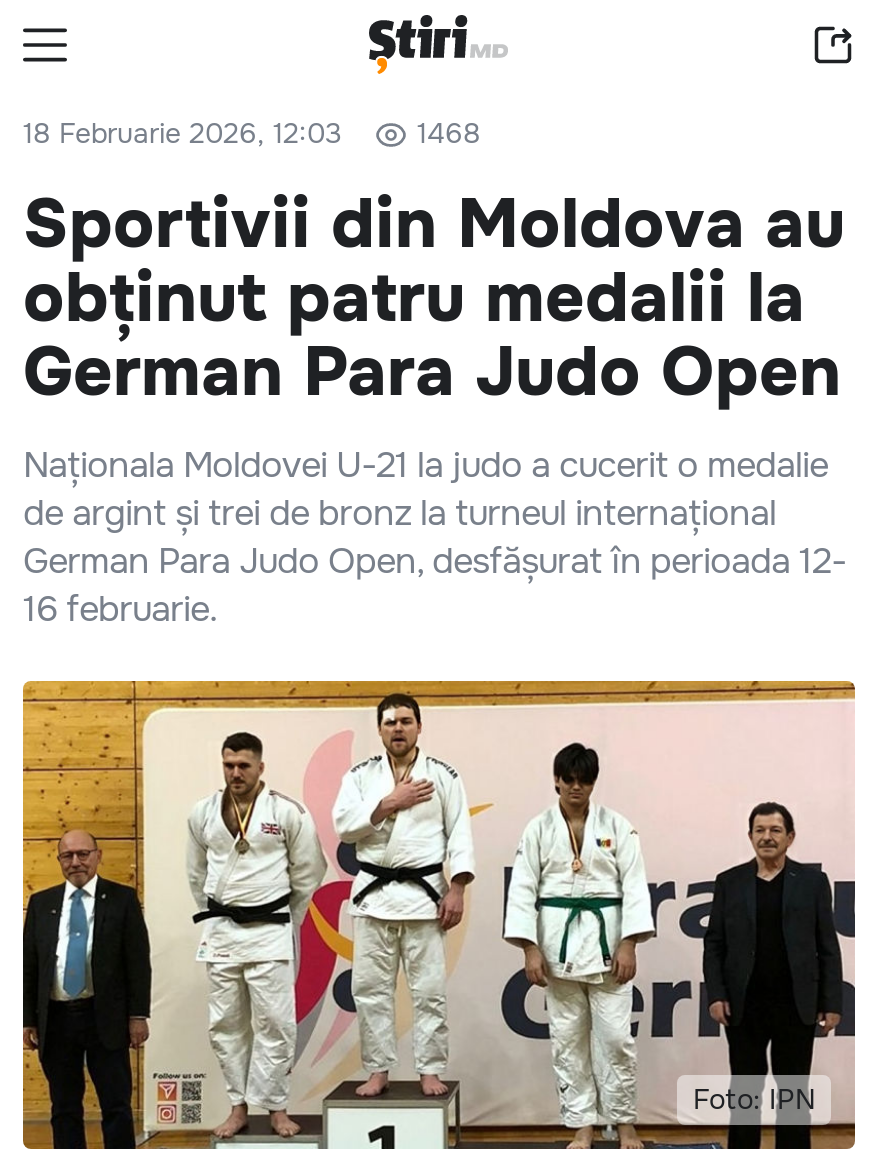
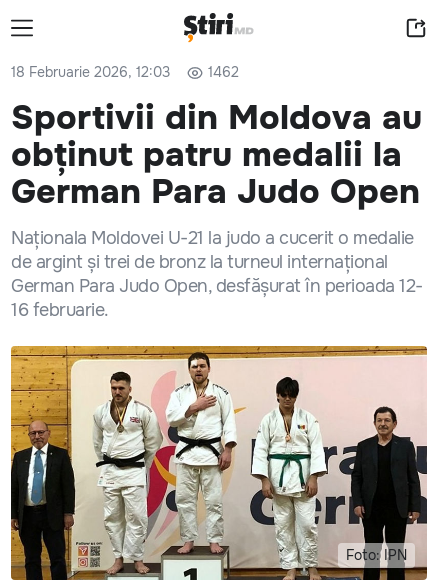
[417,115,481,151] 1468 -> [208,63,239,81] 1462

